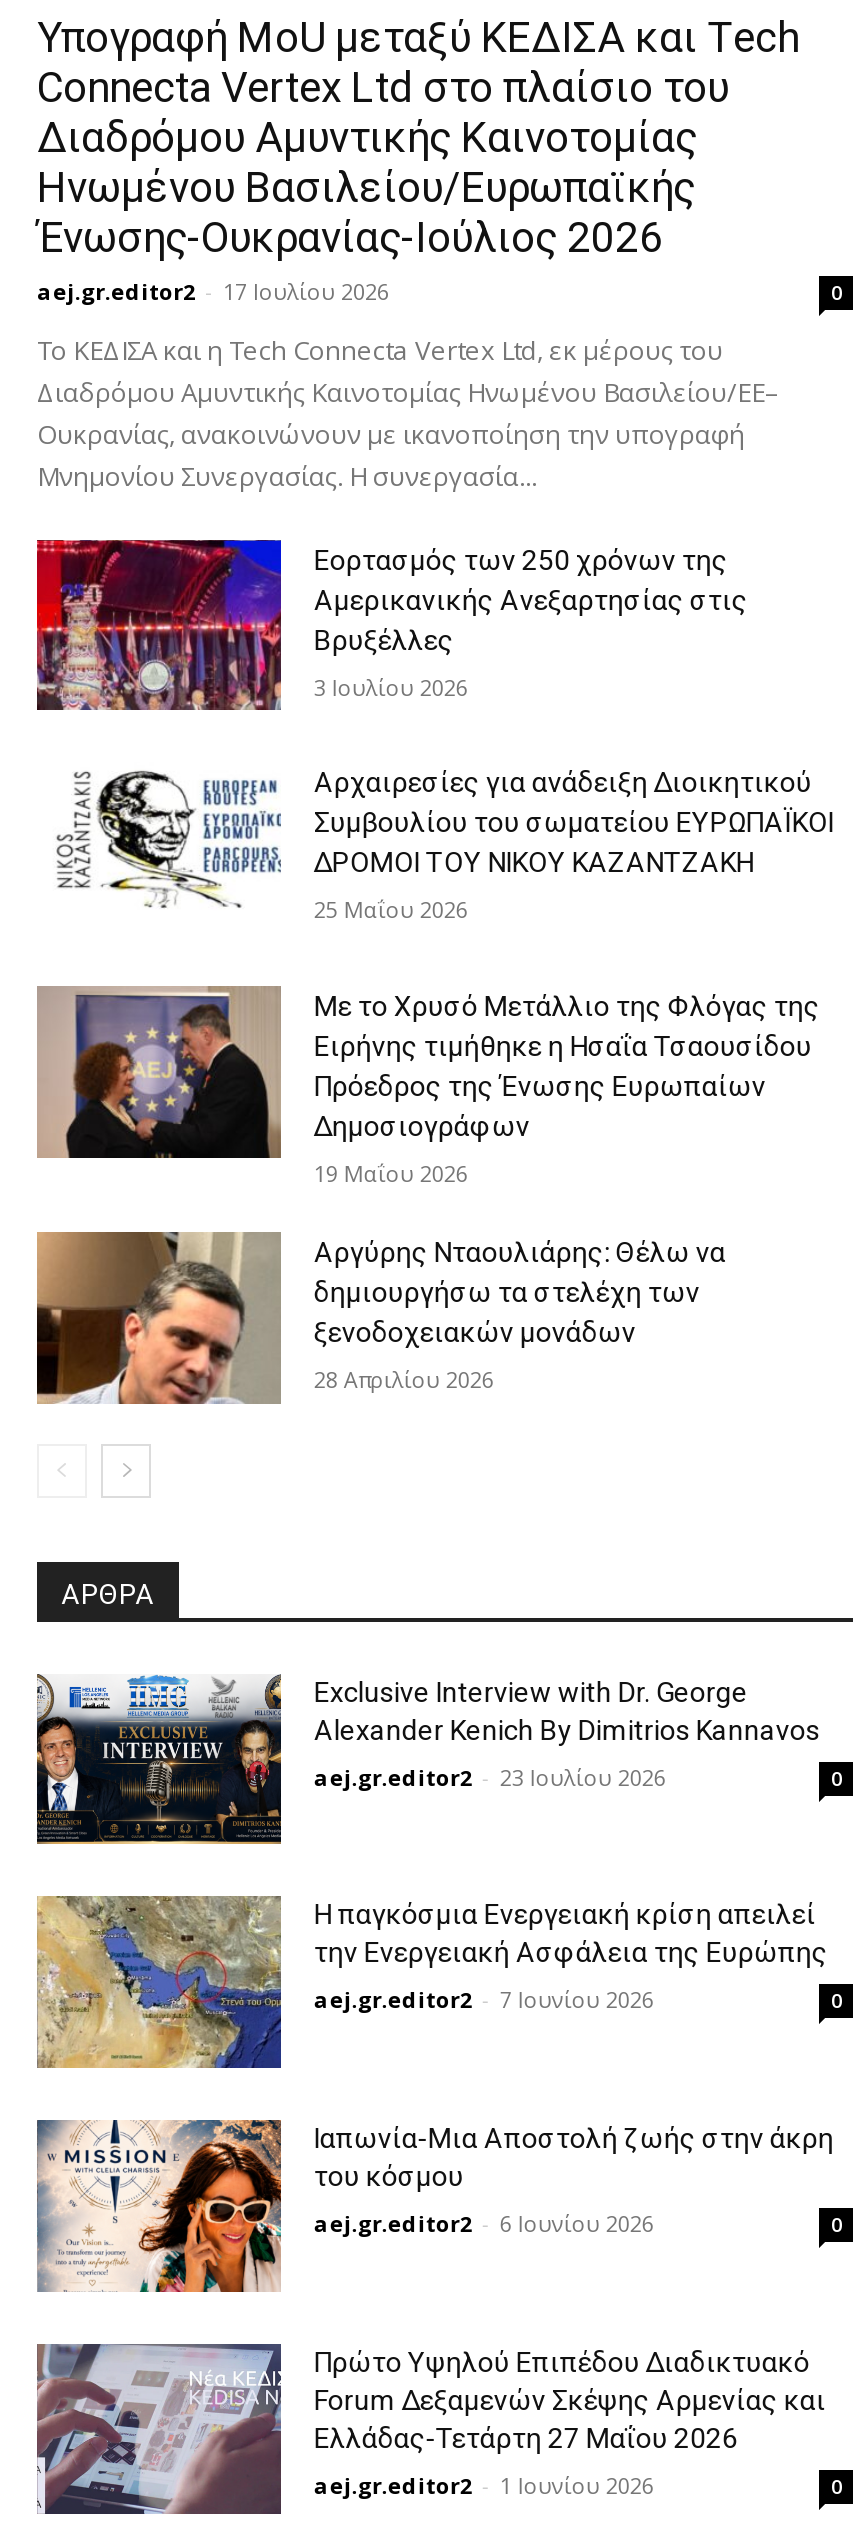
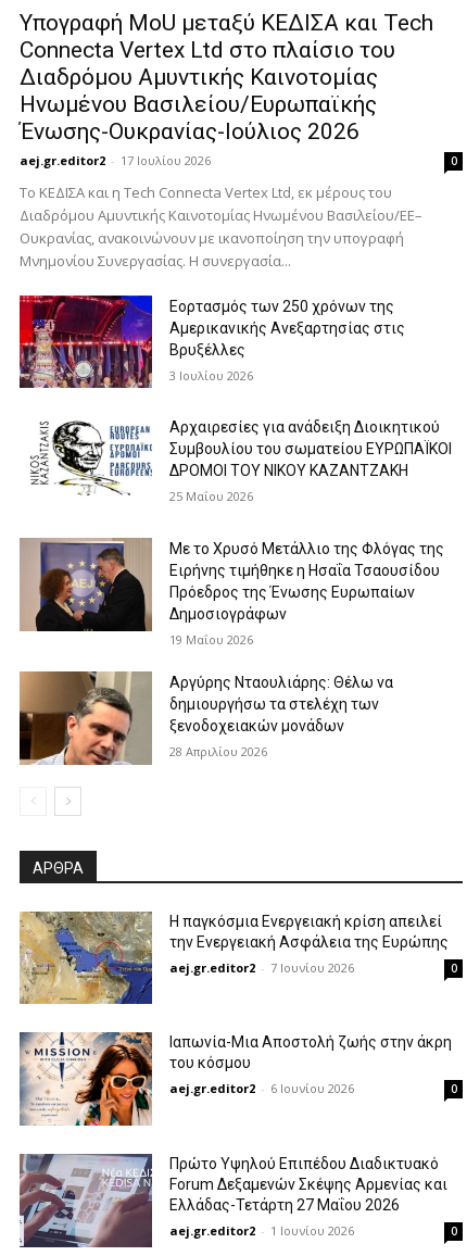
[35,1674,843,1846] [image] | Exclusive Interview with Dr. George | Alexander Kenich By Dimitrios Kannavos | aej.gr.editor2 - 23 Ιουλίου 2026 | 0 -> none

